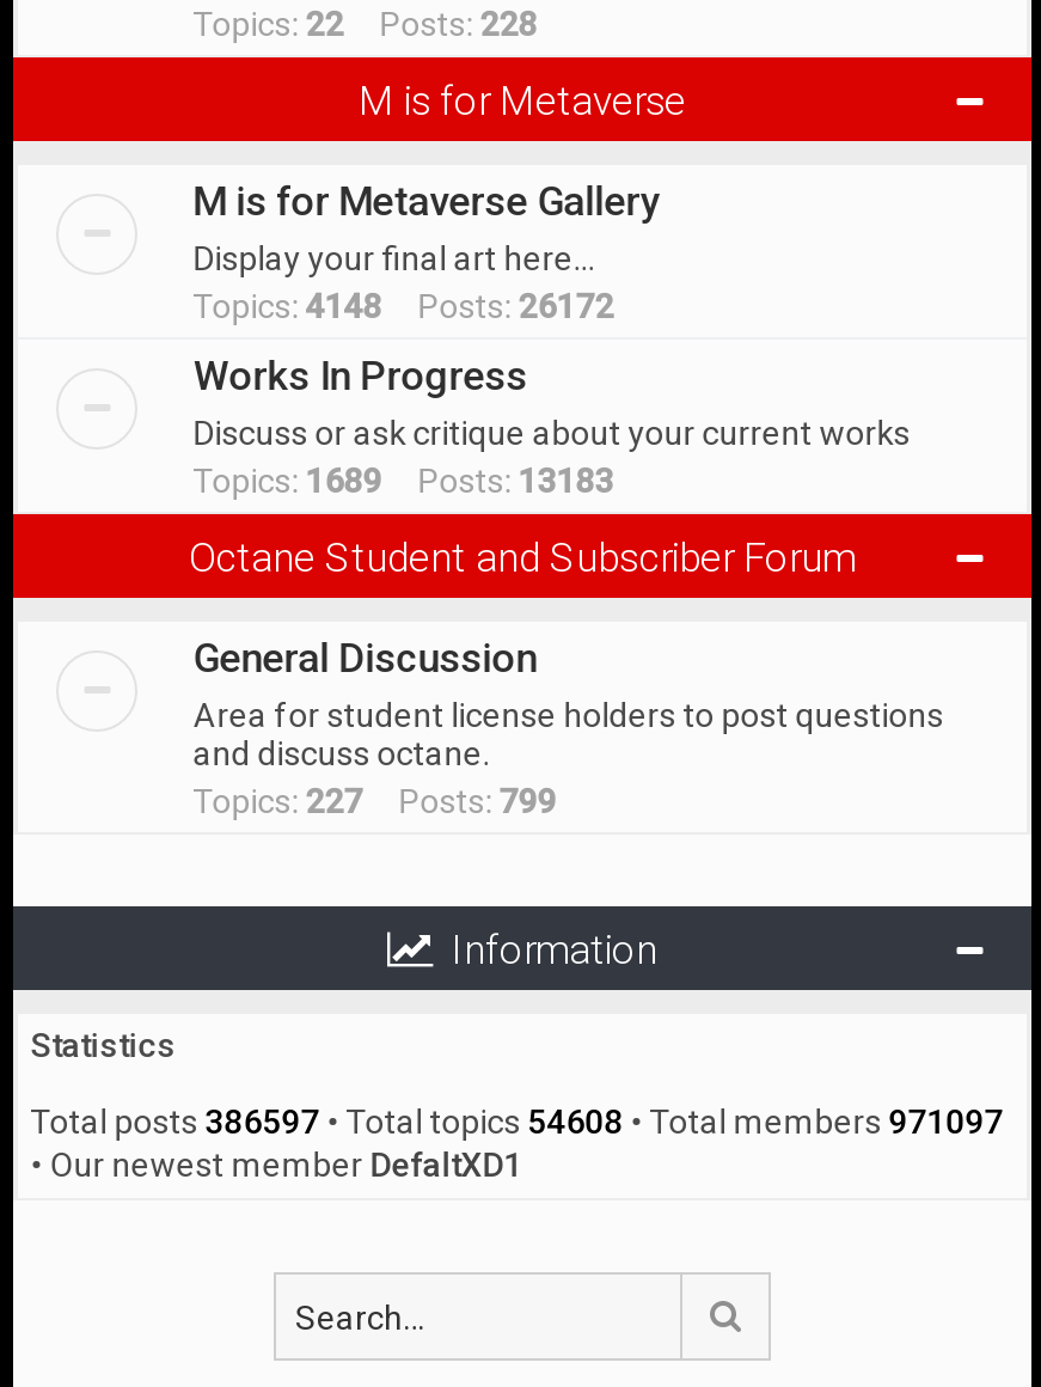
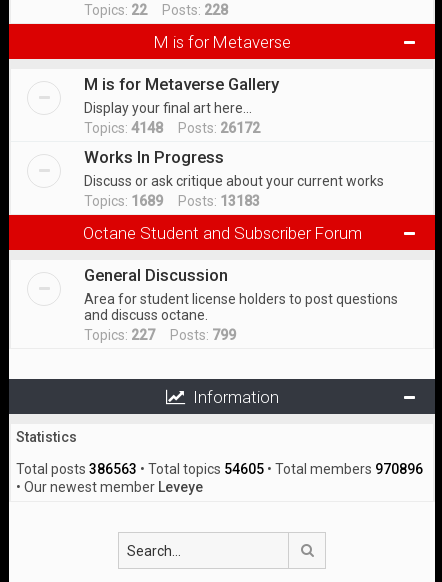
[30,1102,1003,1141] Total posts 386597 • Total topics 54608 • Total members 971097 -> [16,461,423,477] Total posts 386563 • Total topics 54605 • Total members 970896
[30,1145,523,1184] • Our newest member DefaltXD1 -> [16,479,203,495] • Our newest member Leveye

